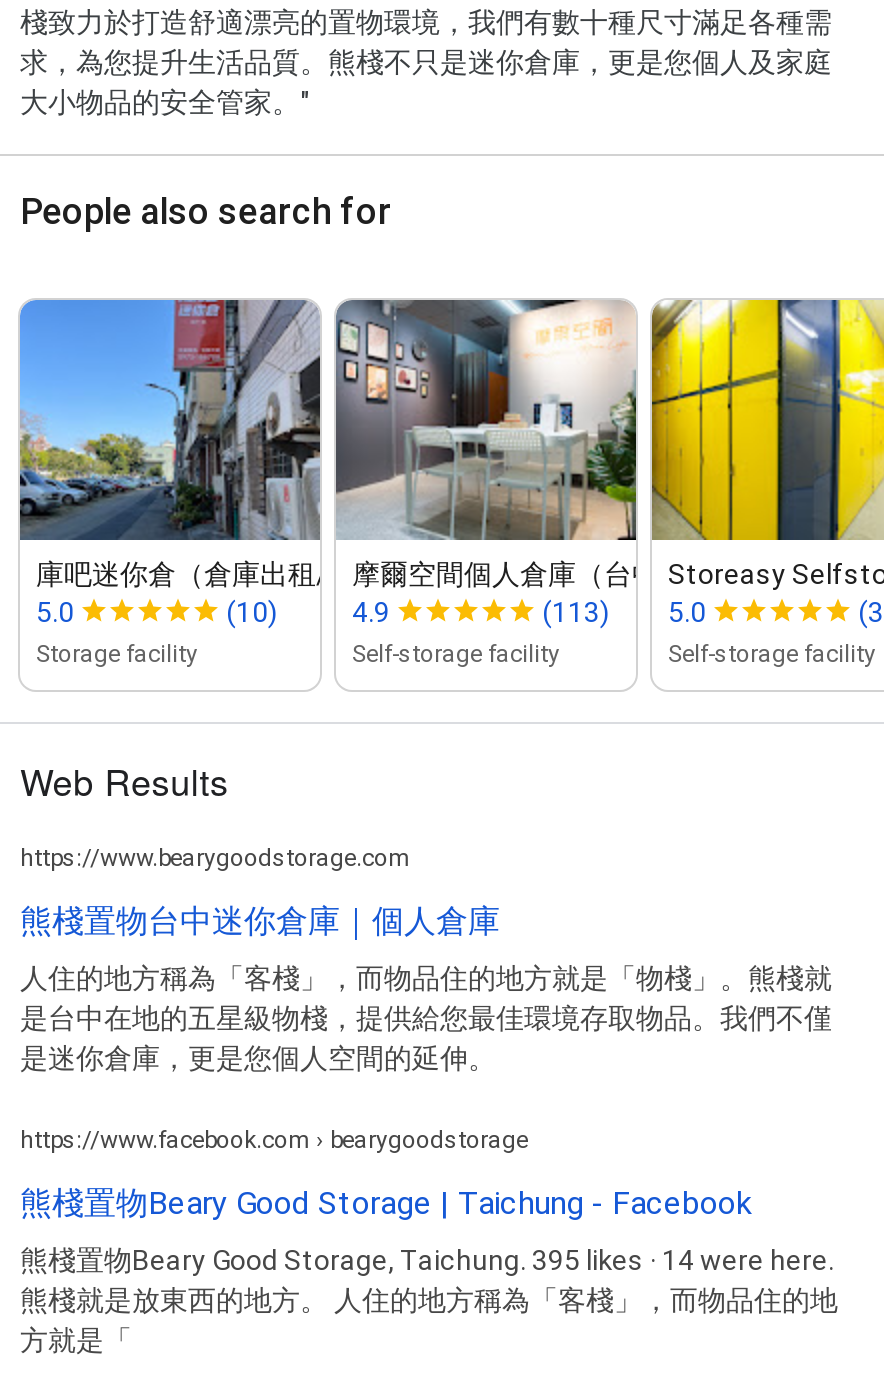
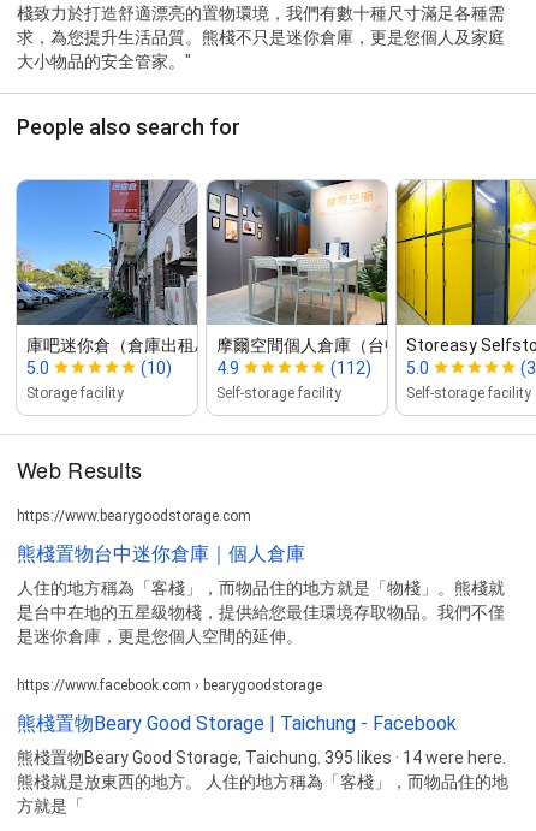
[542,595,706,627] (113) 5.0 -> [330,358,429,377] (112) 5.0

